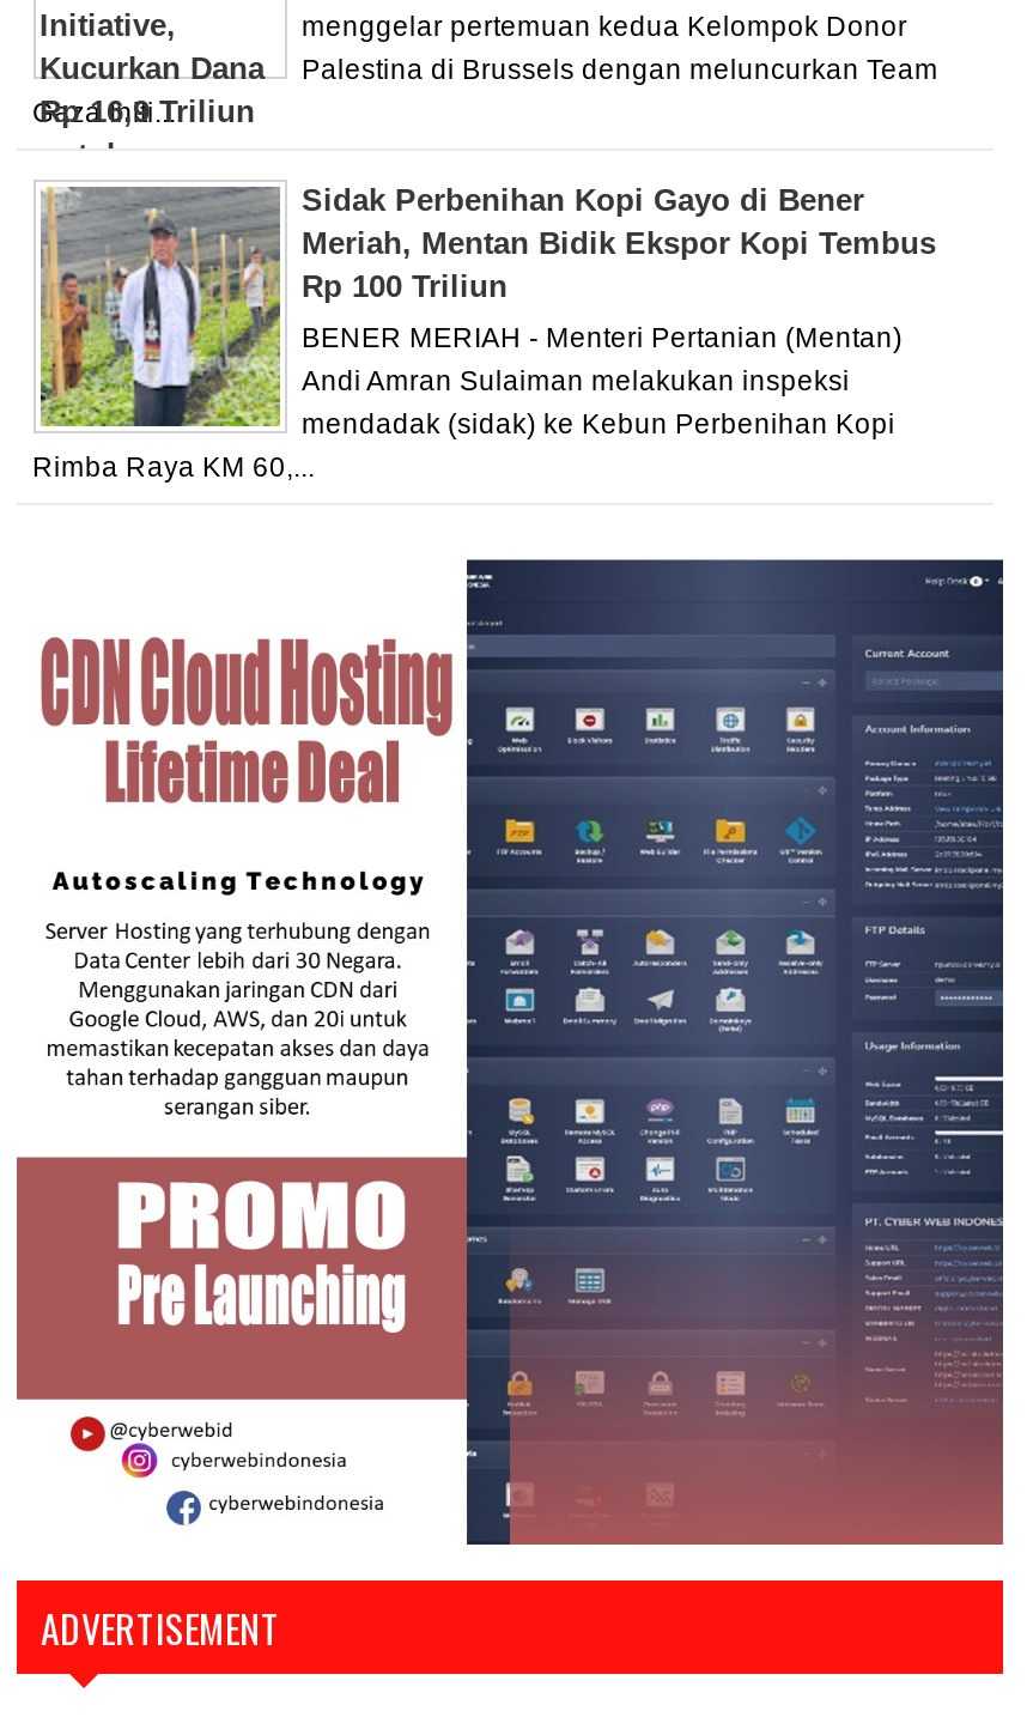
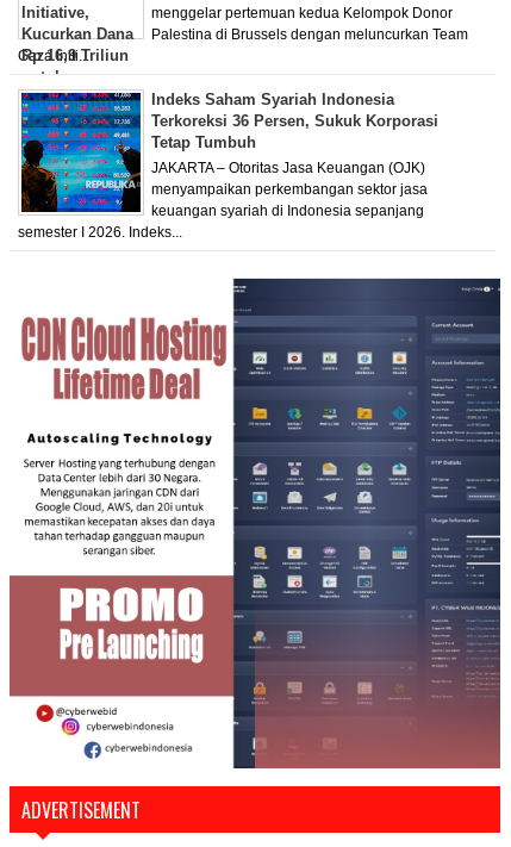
[32,187,315,480] [image] | Rimba Raya KM 60,... -> [17,92,182,239] [image] | semester I 2026. Indeks...
[302,182,936,304] Sidak Perbenihan Kopi Gayo di Bener | Meriah, Mentan Bidik Ekspor Kopi Tembus | Rp 100 Triliun -> [151,91,438,151] Indeks Saham Syariah Indonesia | Terkoreksi 36 Persen, Sukuk Korporasi | Tetap Tumbuh
[302,322,903,351] BENER MERIAH - Menteri Pertanian (Mentan) -> [151,160,425,175] JAKARTA – Otoritas Jasa Keuangan (OJK)
[302,365,850,394] Andi Amran Sulaiman melakukan inspeksi -> [151,182,428,196] menyampaikan perkembangan sektor jasa
[302,409,895,437] mendadak (sidak) ke Kebun Perbenihan Kopi -> [151,203,424,218] keuangan syariah di Indonesia sepanjang

